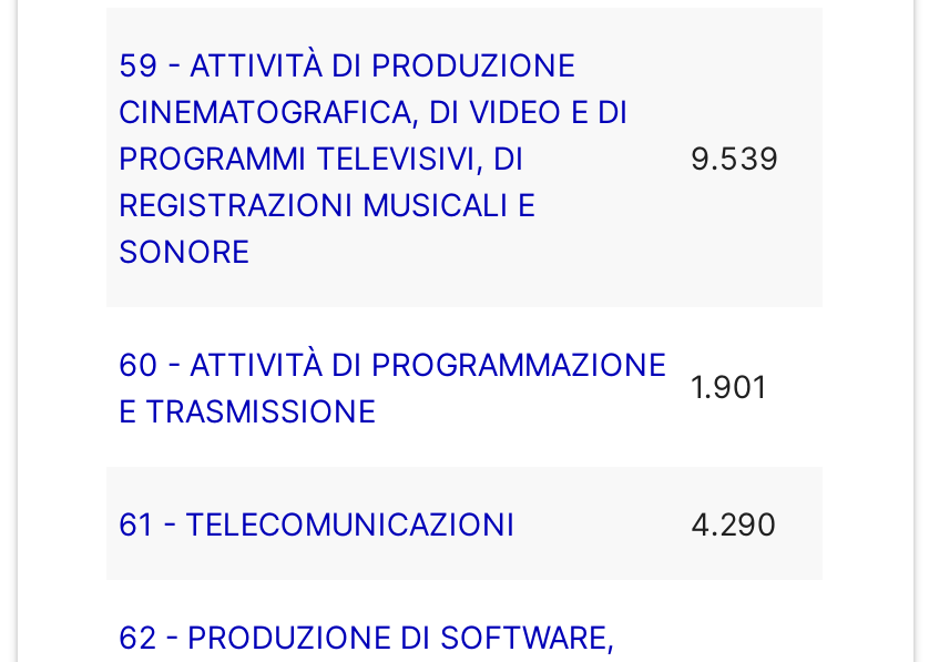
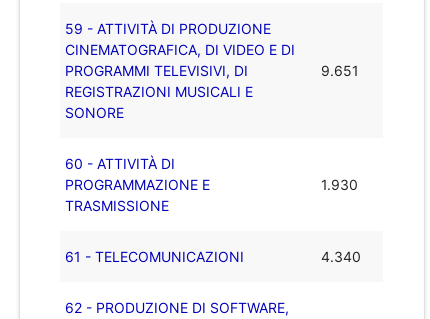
[690,139,779,177] 9.539 -> [321,62,359,79] 9.651
[690,367,768,405] 1.901 -> [321,176,358,193] 1.930
[690,505,777,543] 4.290 -> [321,248,361,265] 4.340

